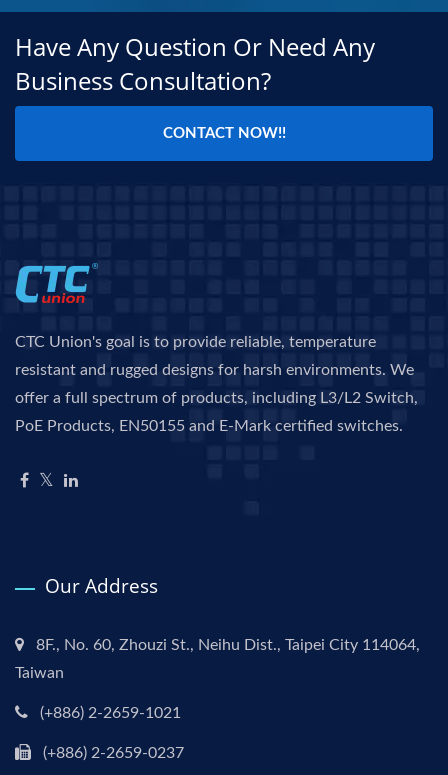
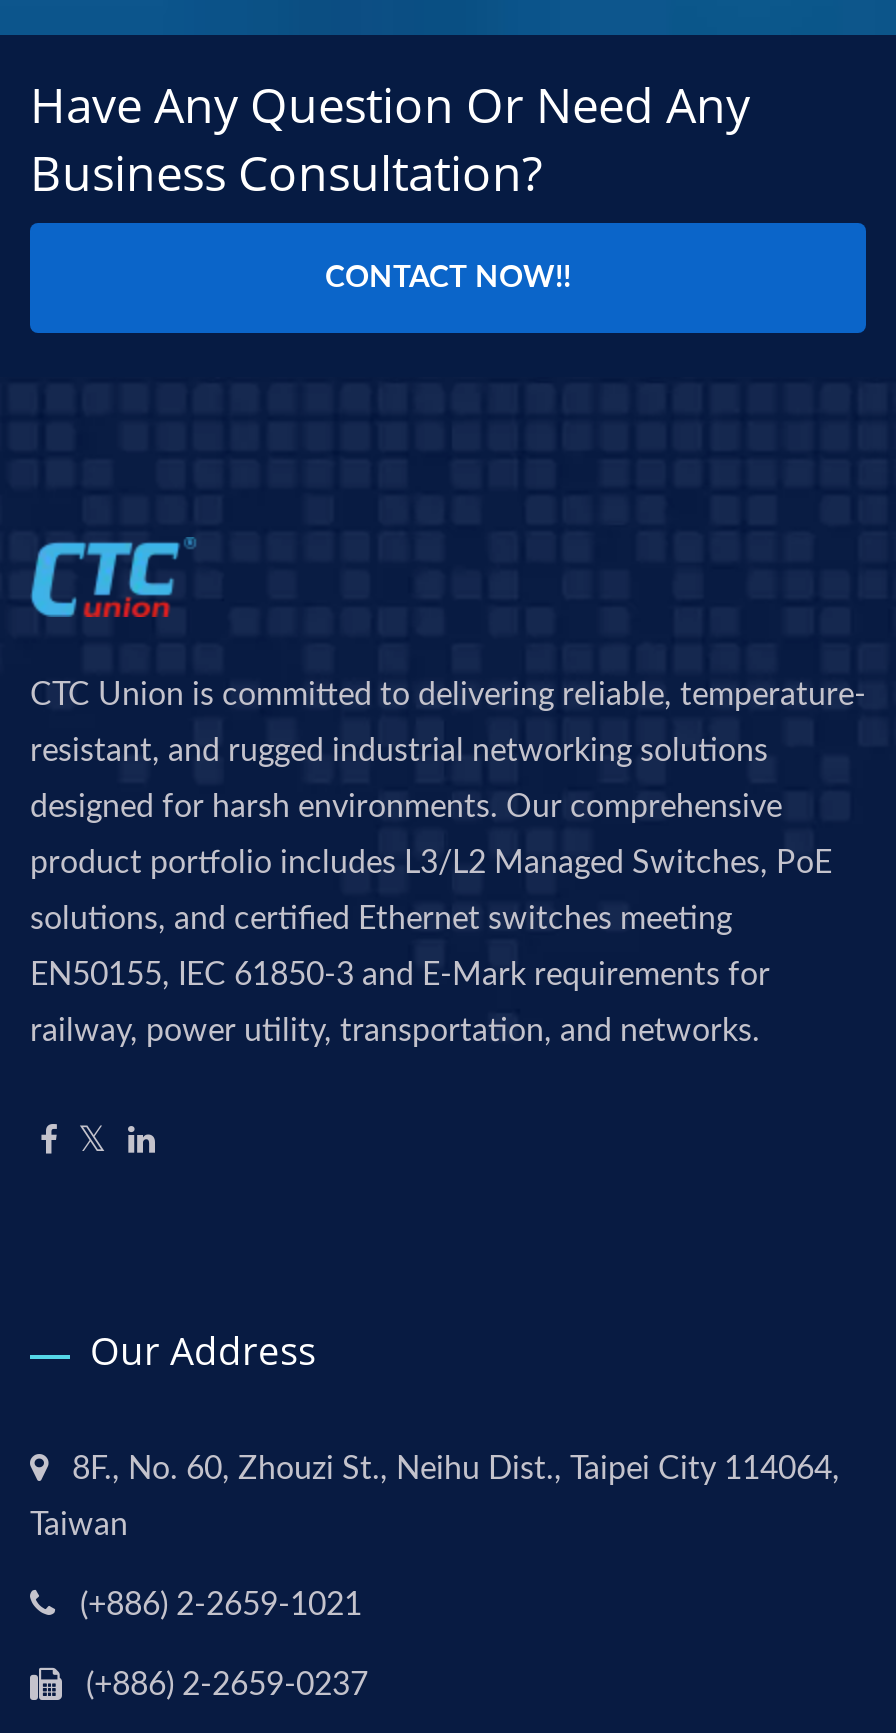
[15,334,418,434] CTC Union's goal is to provide reliable, temperature | resistant and rugged designs for harsh environments. We | offer a full spectrum of products, including L3/L2 Switch, | PoE Products, EN50155 and E-Mark certified switches. -> [30,679,866,1047] CTC Union is committed to delivering reliable, temperature- | resistant, and rugged industrial networking solutions | designed for harsh environments. Our comprehensive | product portfolio includes L3/L2 Managed Switches, PoE | solutions, and certified Ethernet switches meeting | EN50155, IEC 61850-3 and E-Mark requirements for | railway, power utility, transportation, and networks.

